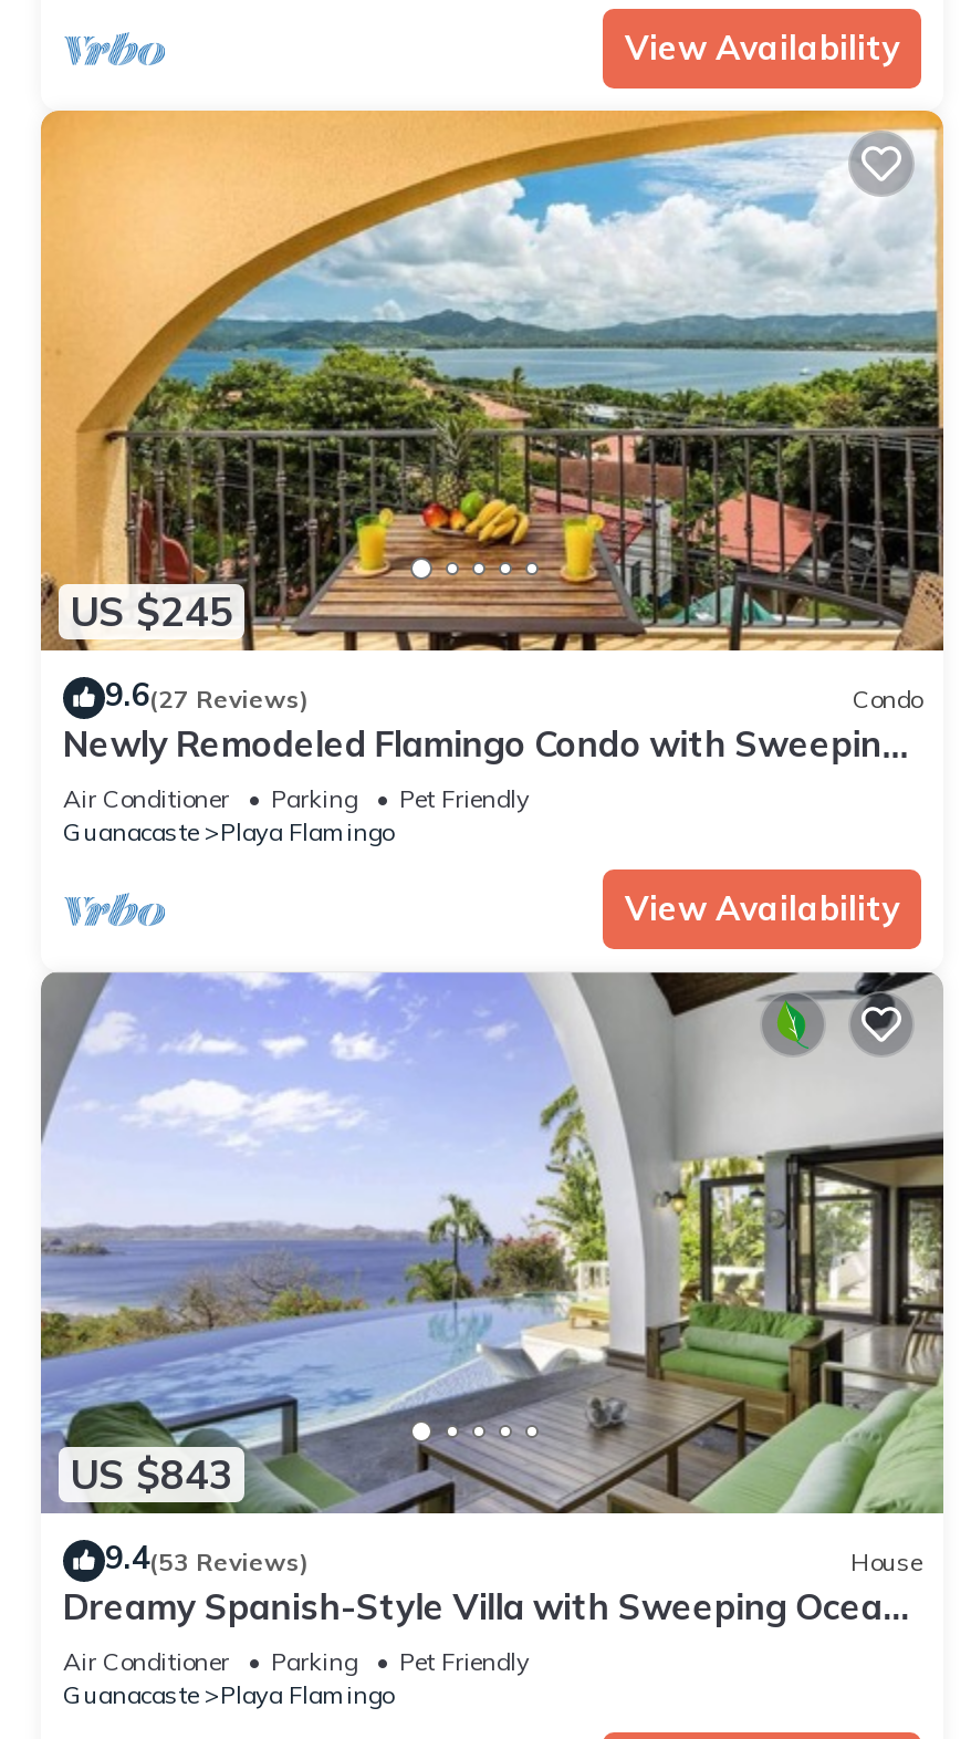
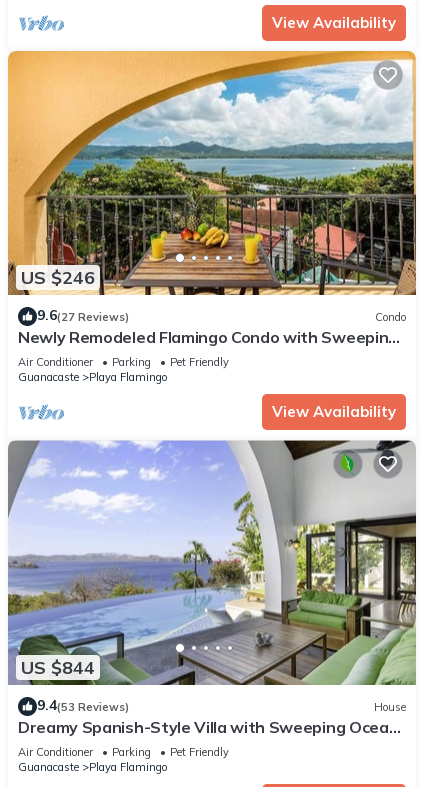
[70,586,233,637] US $245 -> [21,266,95,289] US $246
[70,1449,233,1499] US $843 -> [21,656,95,679] US $844

